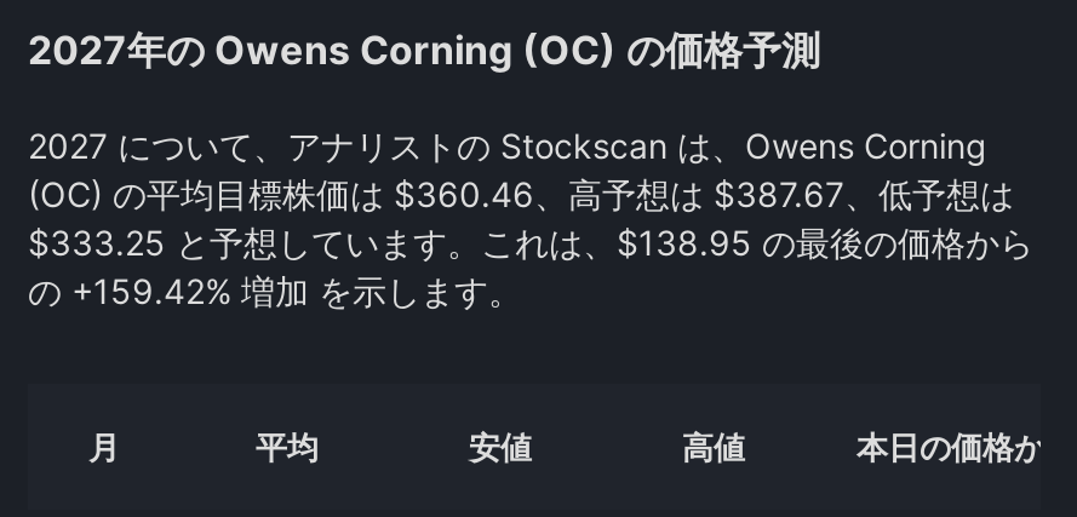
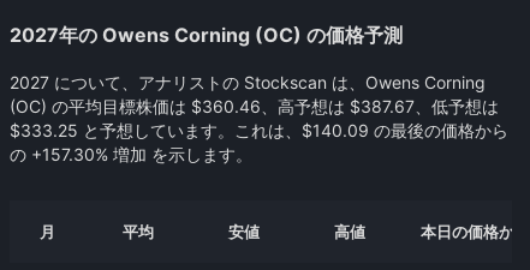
[28,220,1033,262] $333.25 と予想しています。これは、$138.95 の最後の価格から -> [10,119,508,140] $333.25 と予想しています。これは、$140.09 の最後の価格から
[28,269,522,310] の +159.42% 増加 を示します。 -> [10,143,252,164] の +157.30% 増加 を示します。

